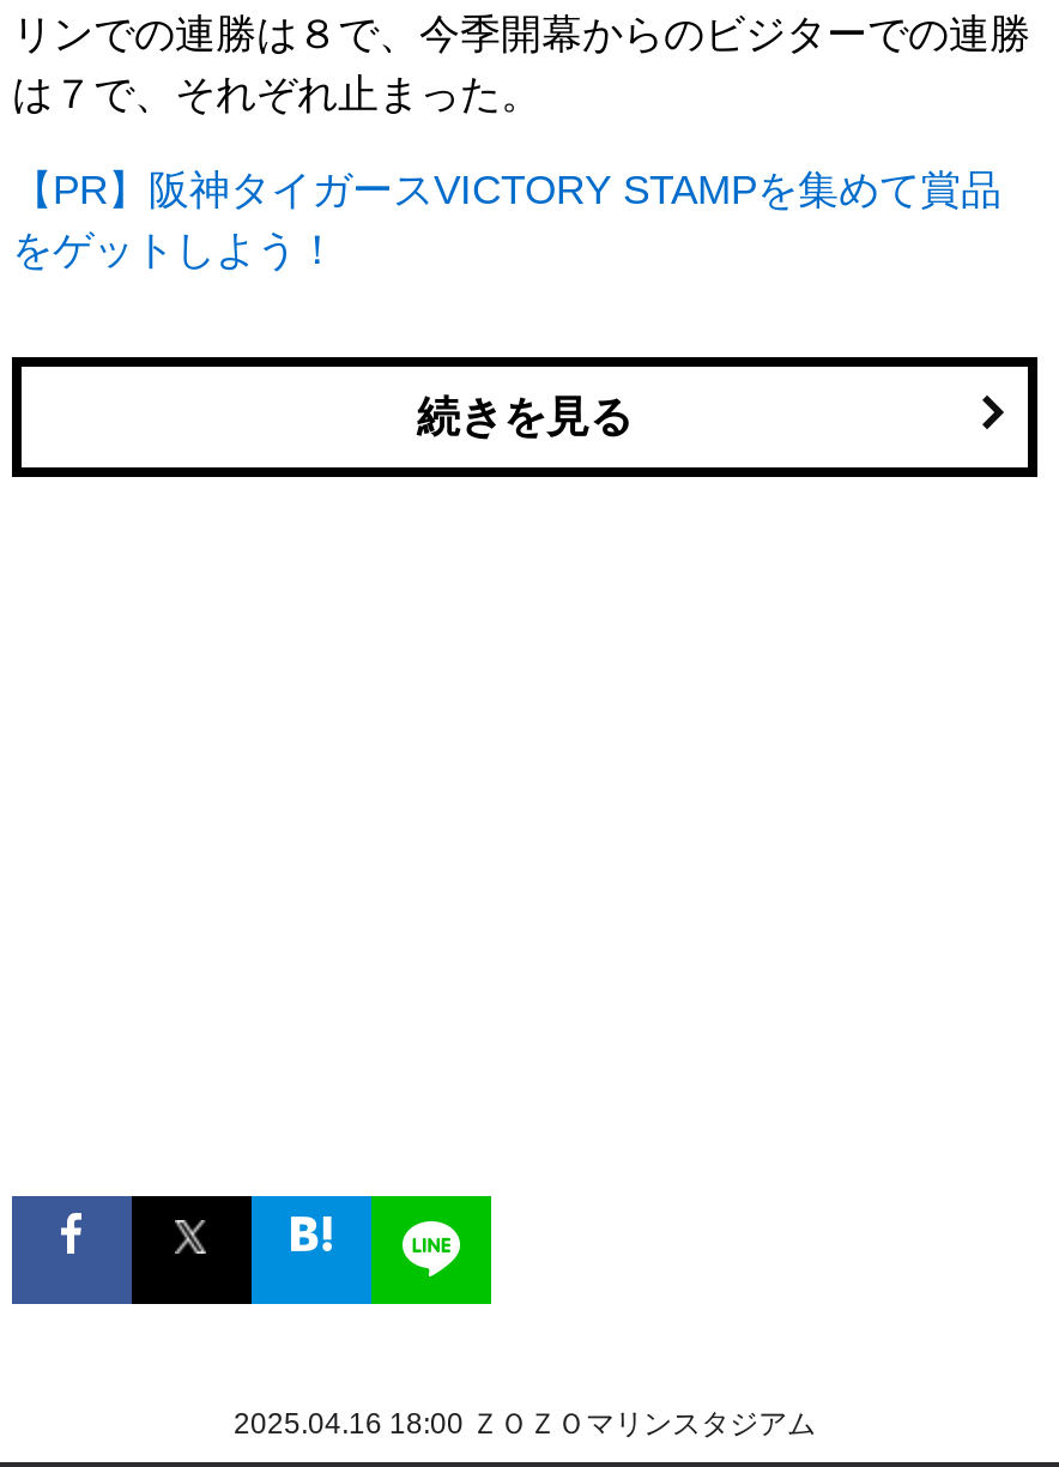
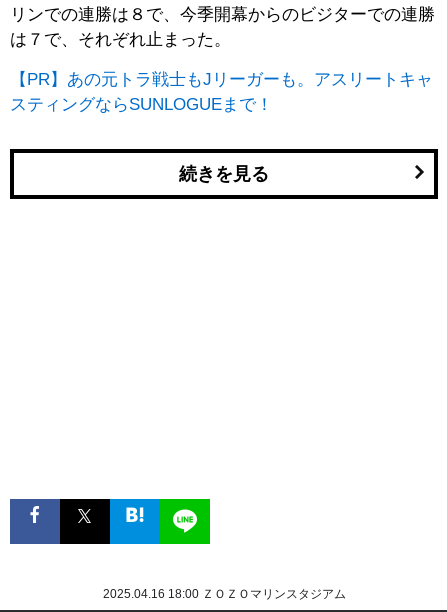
[12,167,1001,272] 【PR】阪神タイガースVICTORY STAMPを集めて賞品 | をゲットしよう！ -> [10,69,433,113] 【PR】あの元トラ戦士もJリーガーも。アスリートキャ | スティングならSUNLOGUEまで！

